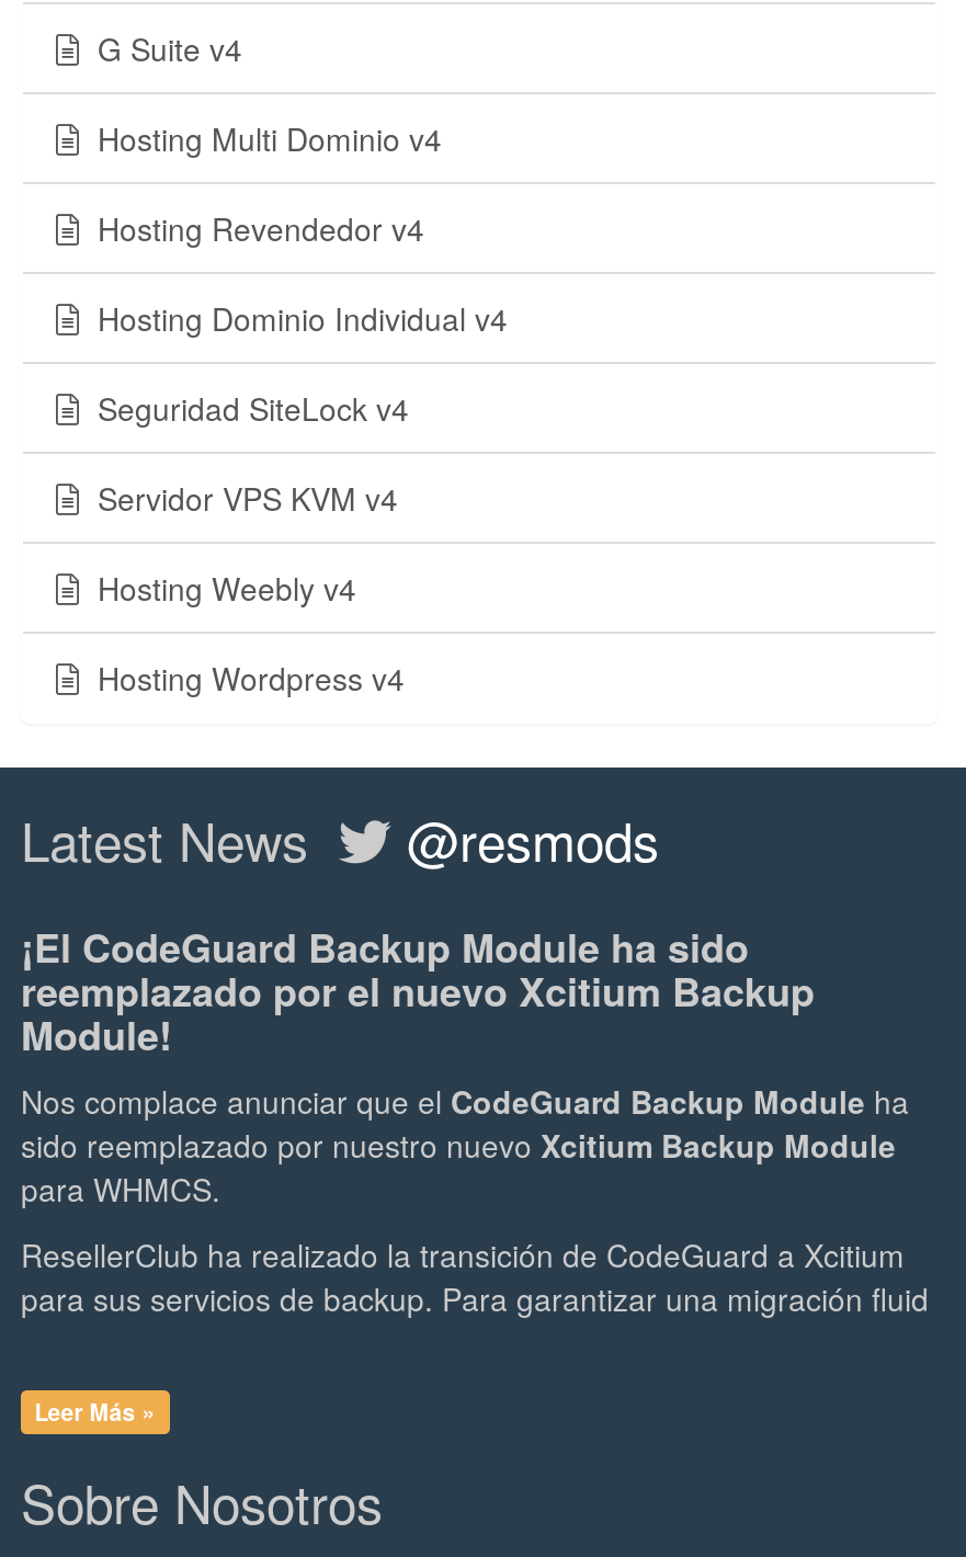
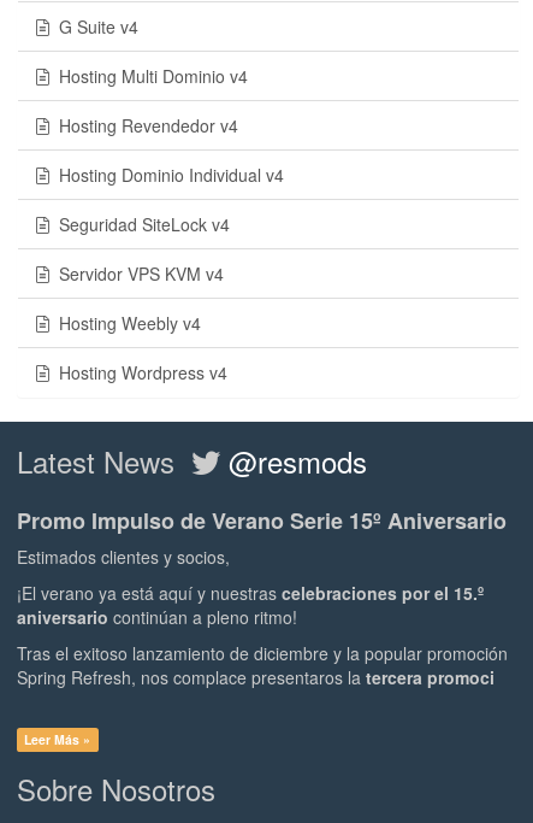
[21,919,929,1320] ¡El CodeGuard Backup Module ha sido | reemplazado por el nuevo Xcitium Backup | Module! | Nos complace anunciar que el CodeGuard Backup Module ha | sido reemplazado por nuestro nuevo Xcitium Backup Module | para WHMCS. | ResellerClub ha realizado la transición de CodeGuard a Xcitium | para sus servicios de backup. Para garantizar una migración fluid -> [17,505,508,689] Promo Impulso de Verano Serie 15º Aniversario | Estimados clientes y socios, | ¡El verano ya está aquí y nuestras celebraciones por el 15.º | aniversario continúan a pleno ritmo! | Tras el exitoso lanzamiento de diciembre y la popular promoción | Spring Refresh, nos complace presentaros la tercera promoci

